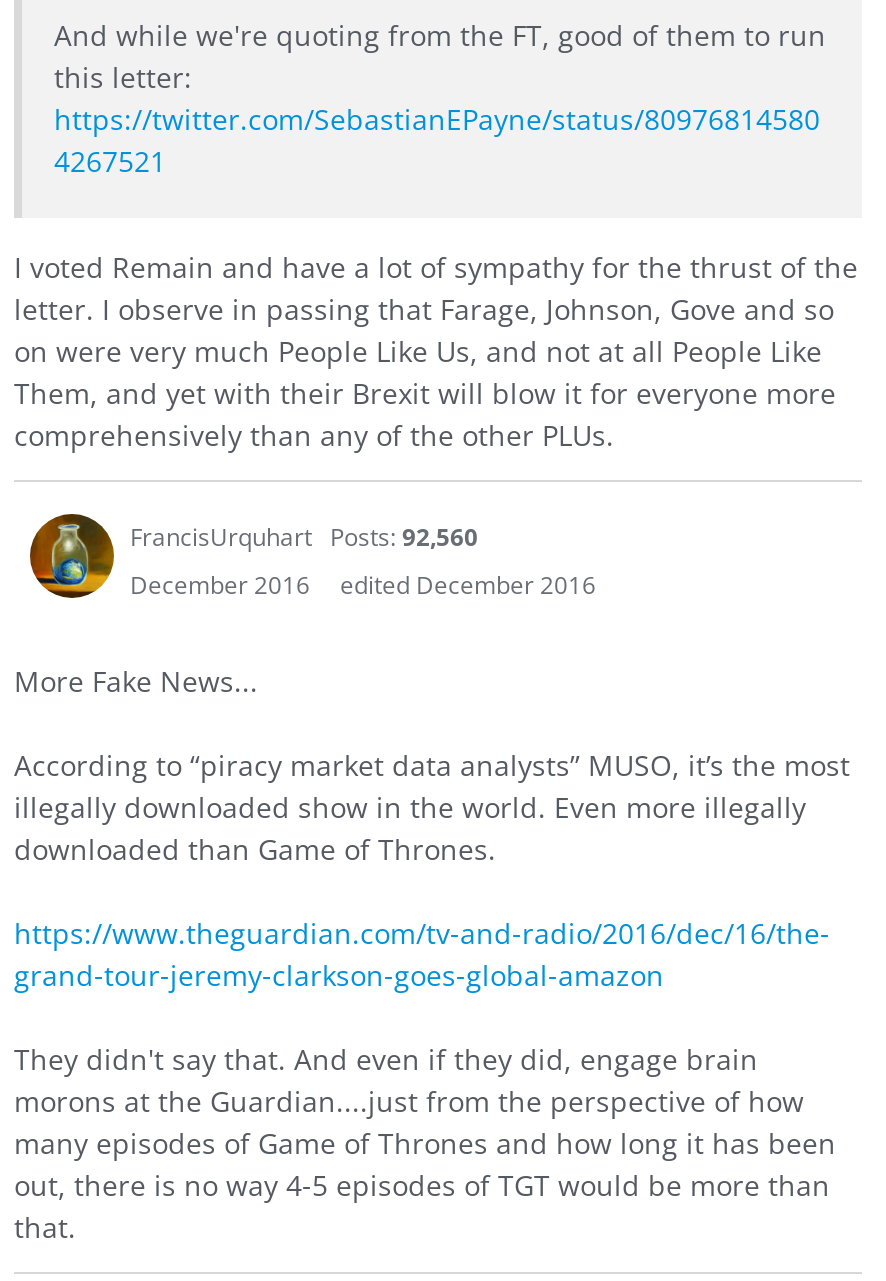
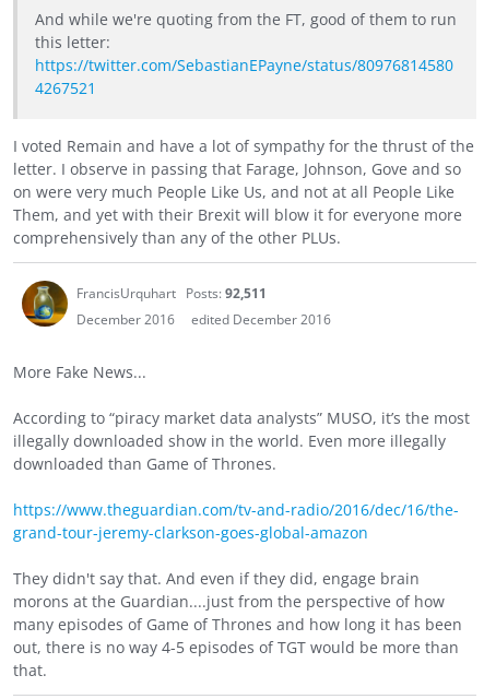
[130,520,478,554] FrancisUrquhart Posts: 92,560 -> [76,284,267,302] FrancisUrquhart Posts: 92,511

